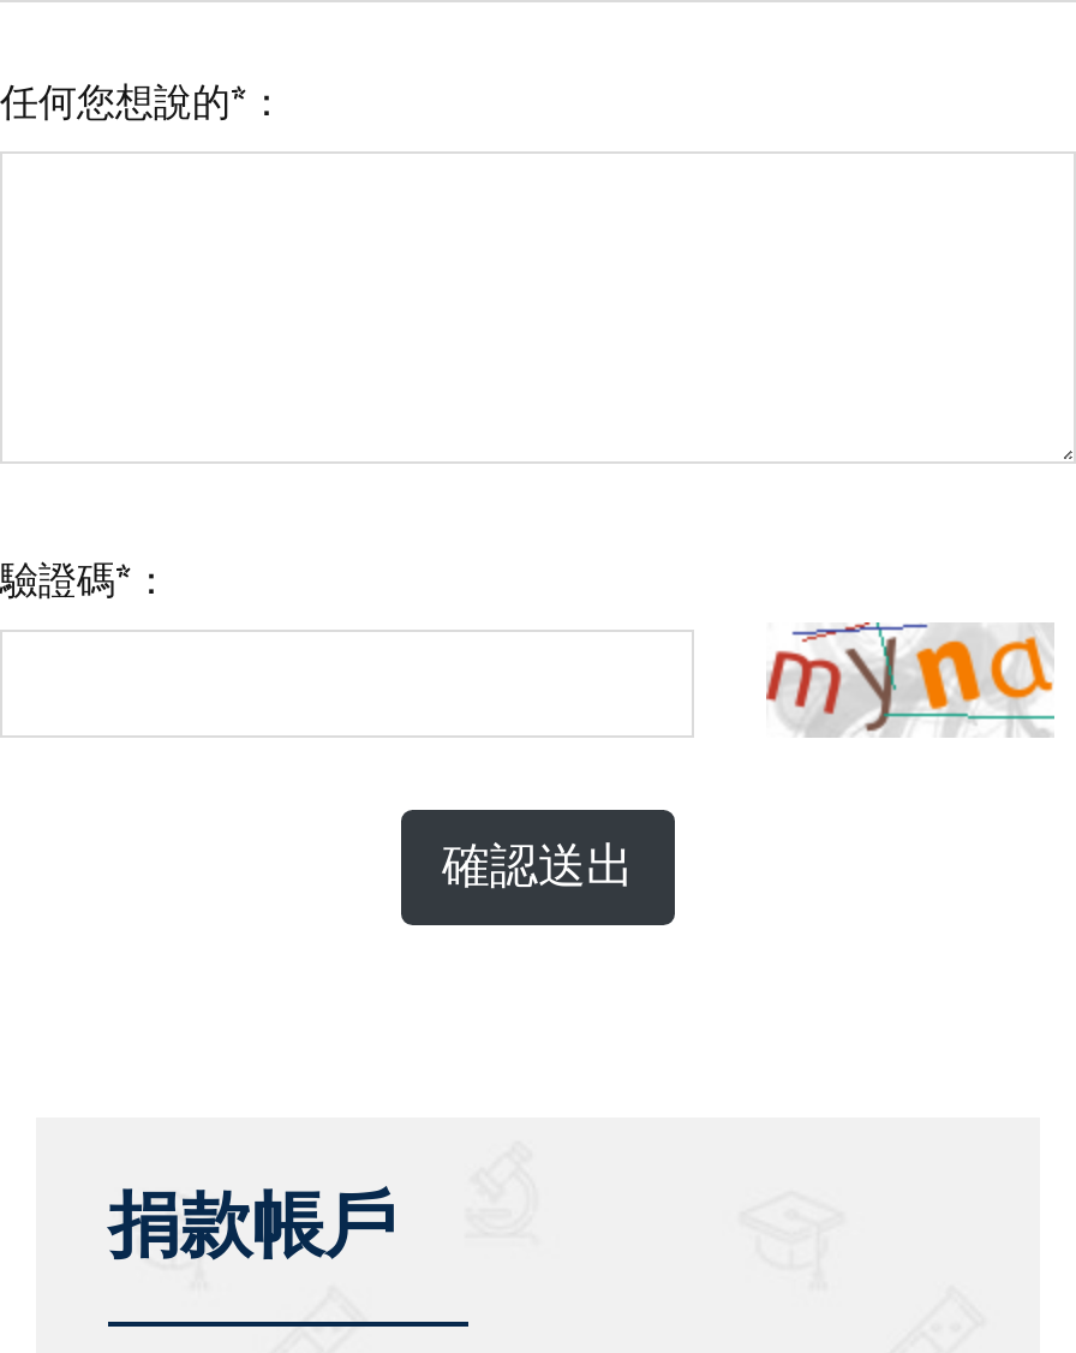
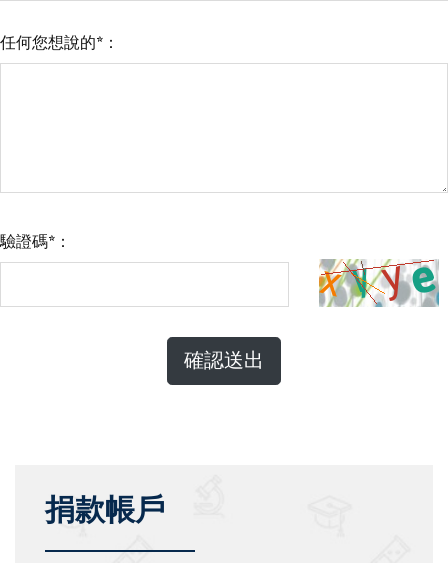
[766,622,1054,738] [image] -> [318,259,440,308] [image]

